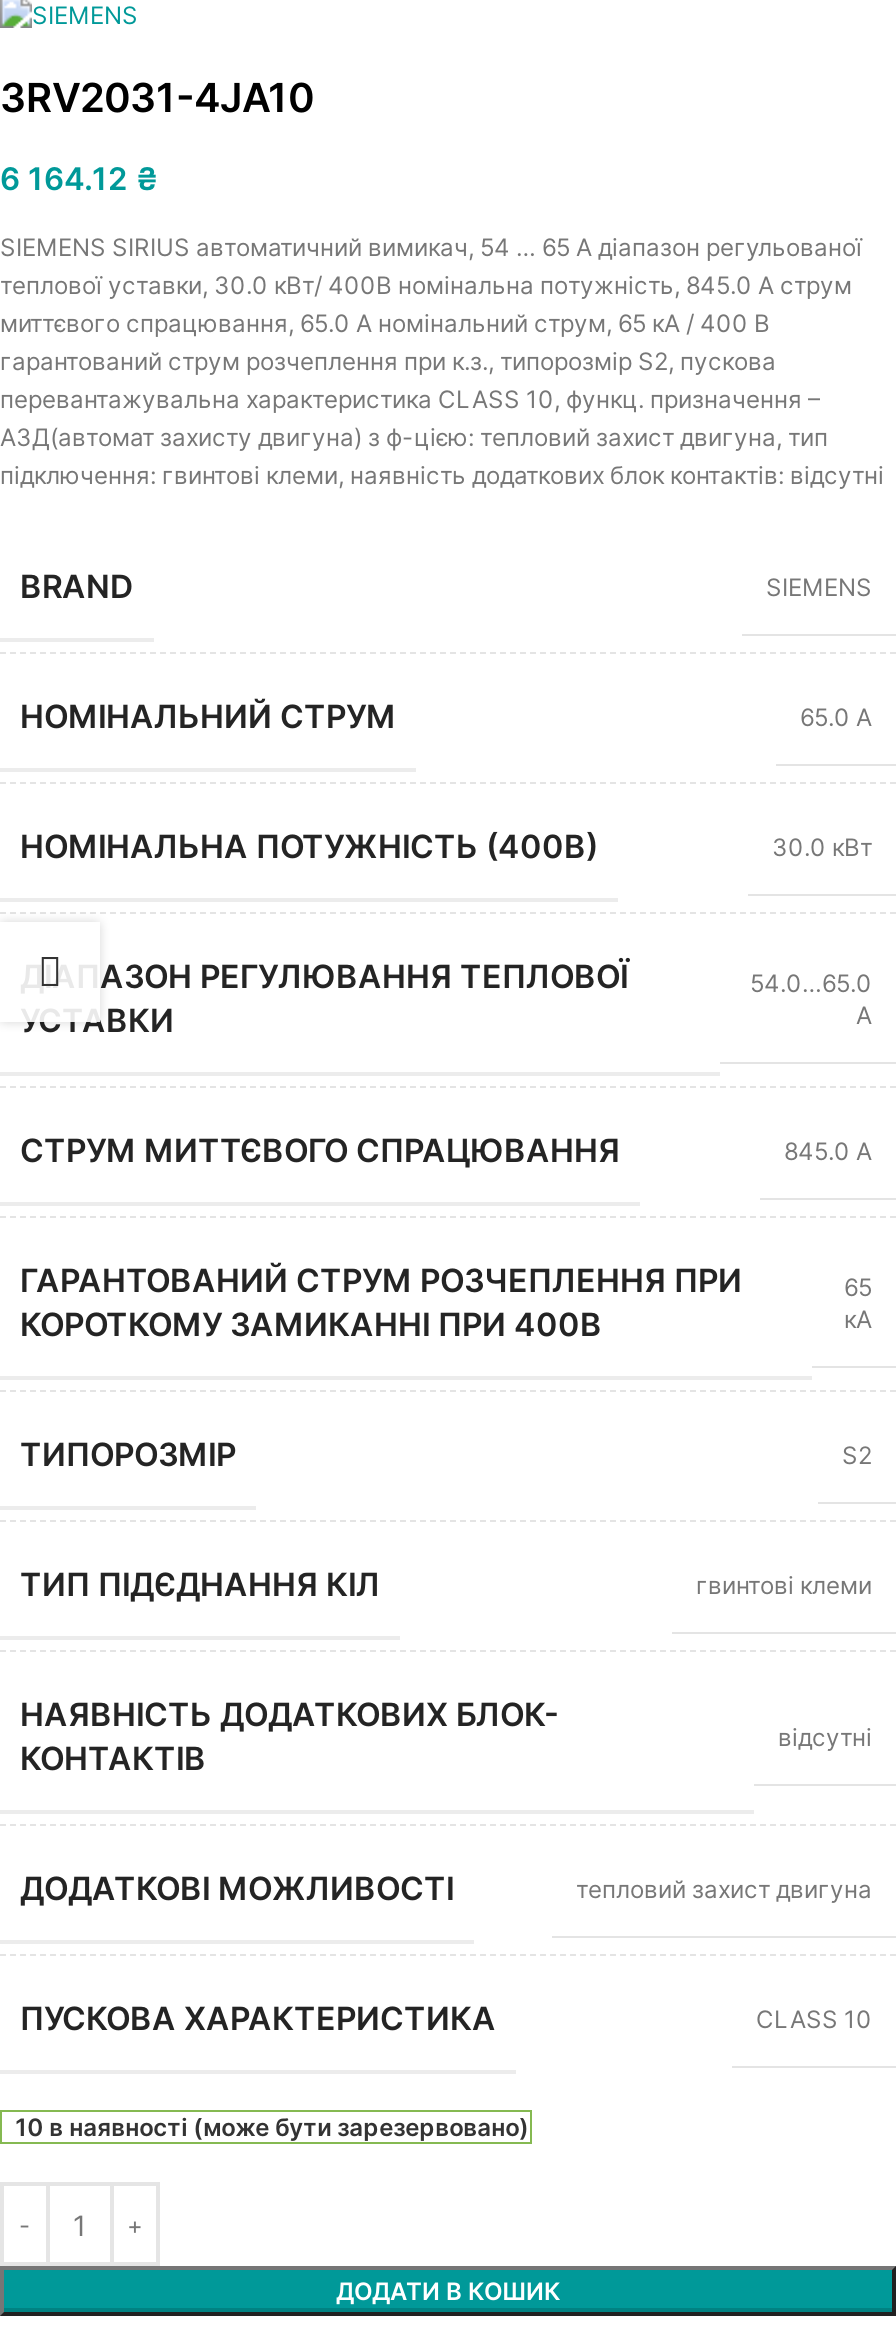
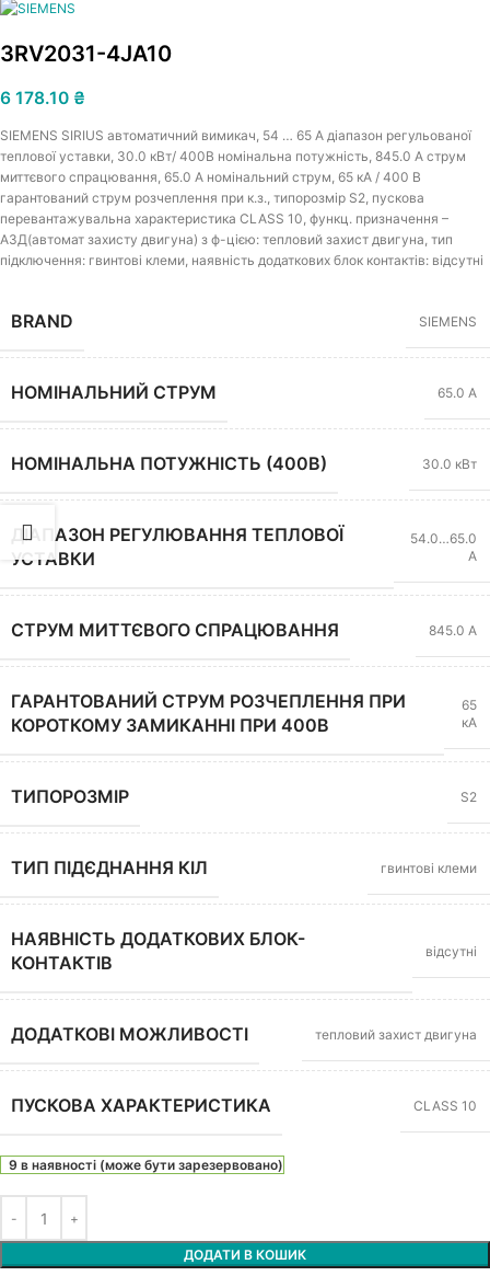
[0,161,158,199] 6 164.12 ₴ -> [0,88,85,109] 6 178.10 ₴
[15,2113,529,2143] 10 в наявності (може бути зарезервовано) -> [8,1157,283,1173] 9 в наявності (може бути зарезервовано)

